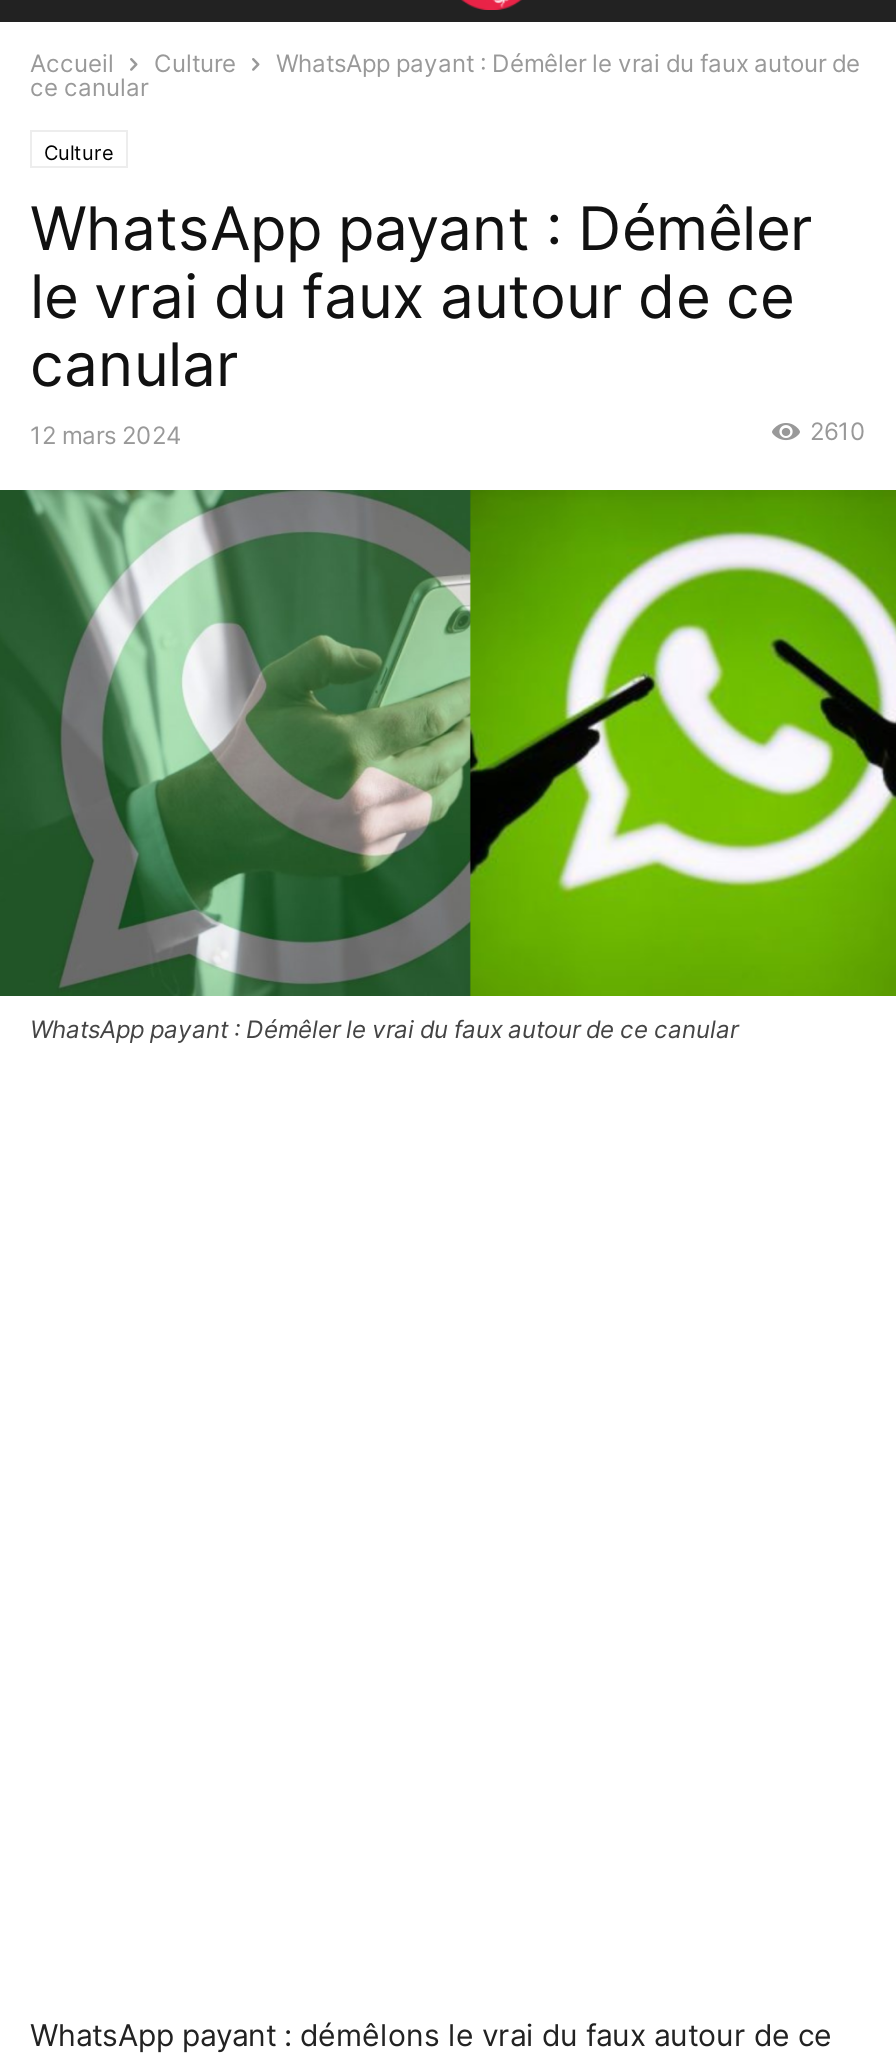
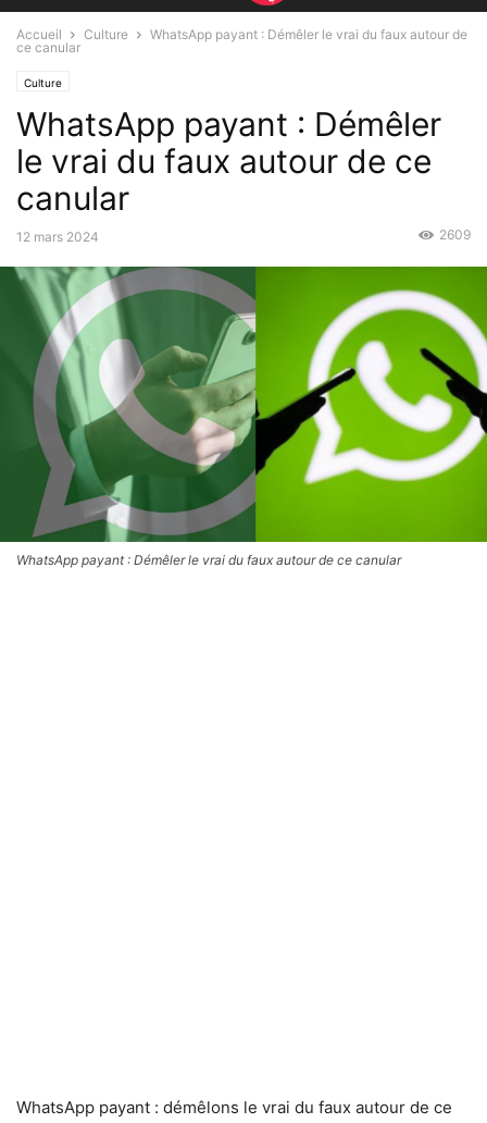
[810,416,866,446] 2610 -> [439,226,471,243] 2609

